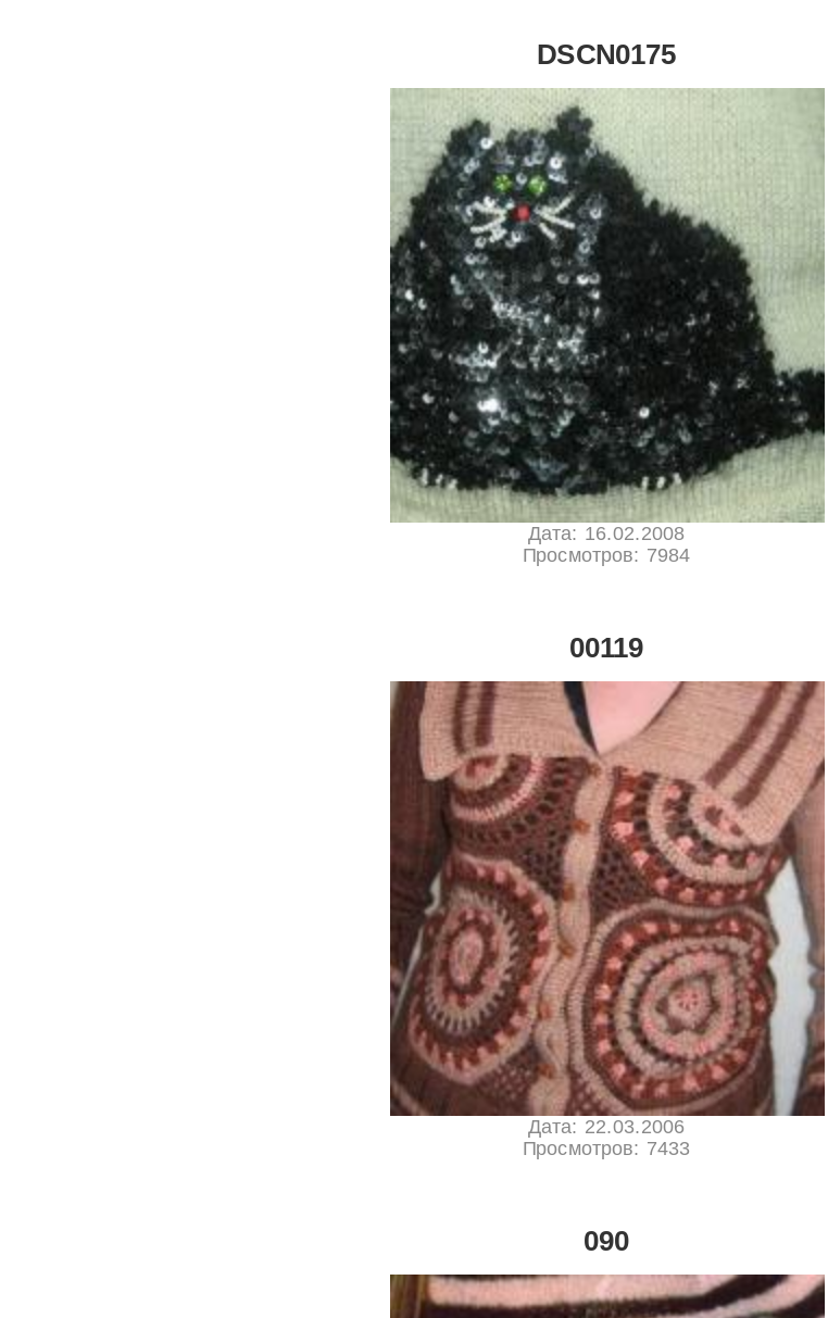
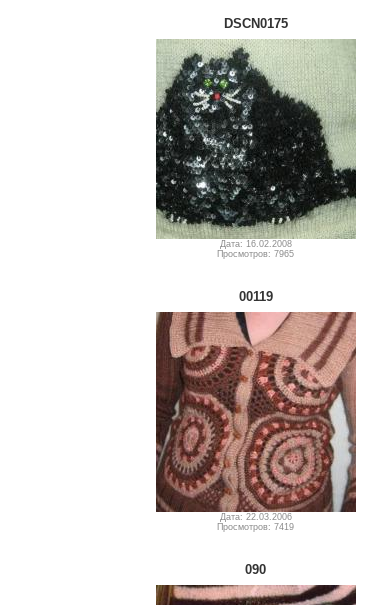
[523,544,690,565] Просмотров: 7984 -> [217,249,294,259] Просмотров: 7965
[523,1137,690,1159] Просмотров: 7433 -> [217,522,294,532] Просмотров: 7419

